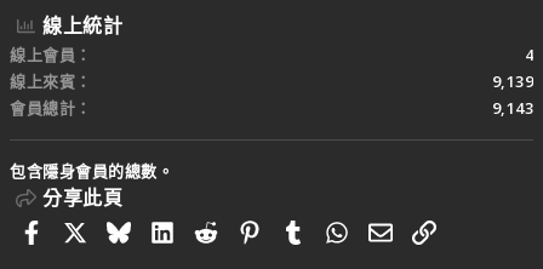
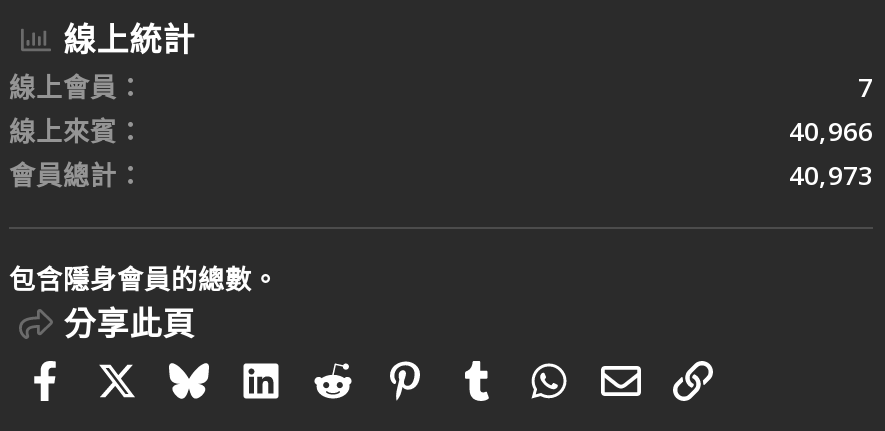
[524,44,533,66] 4 -> [858,70,873,106] 7
[491,71,533,93] 9,139 -> [789,114,873,150] 40,966
[491,97,533,119] 9,143 -> [789,158,873,194] 40,973

